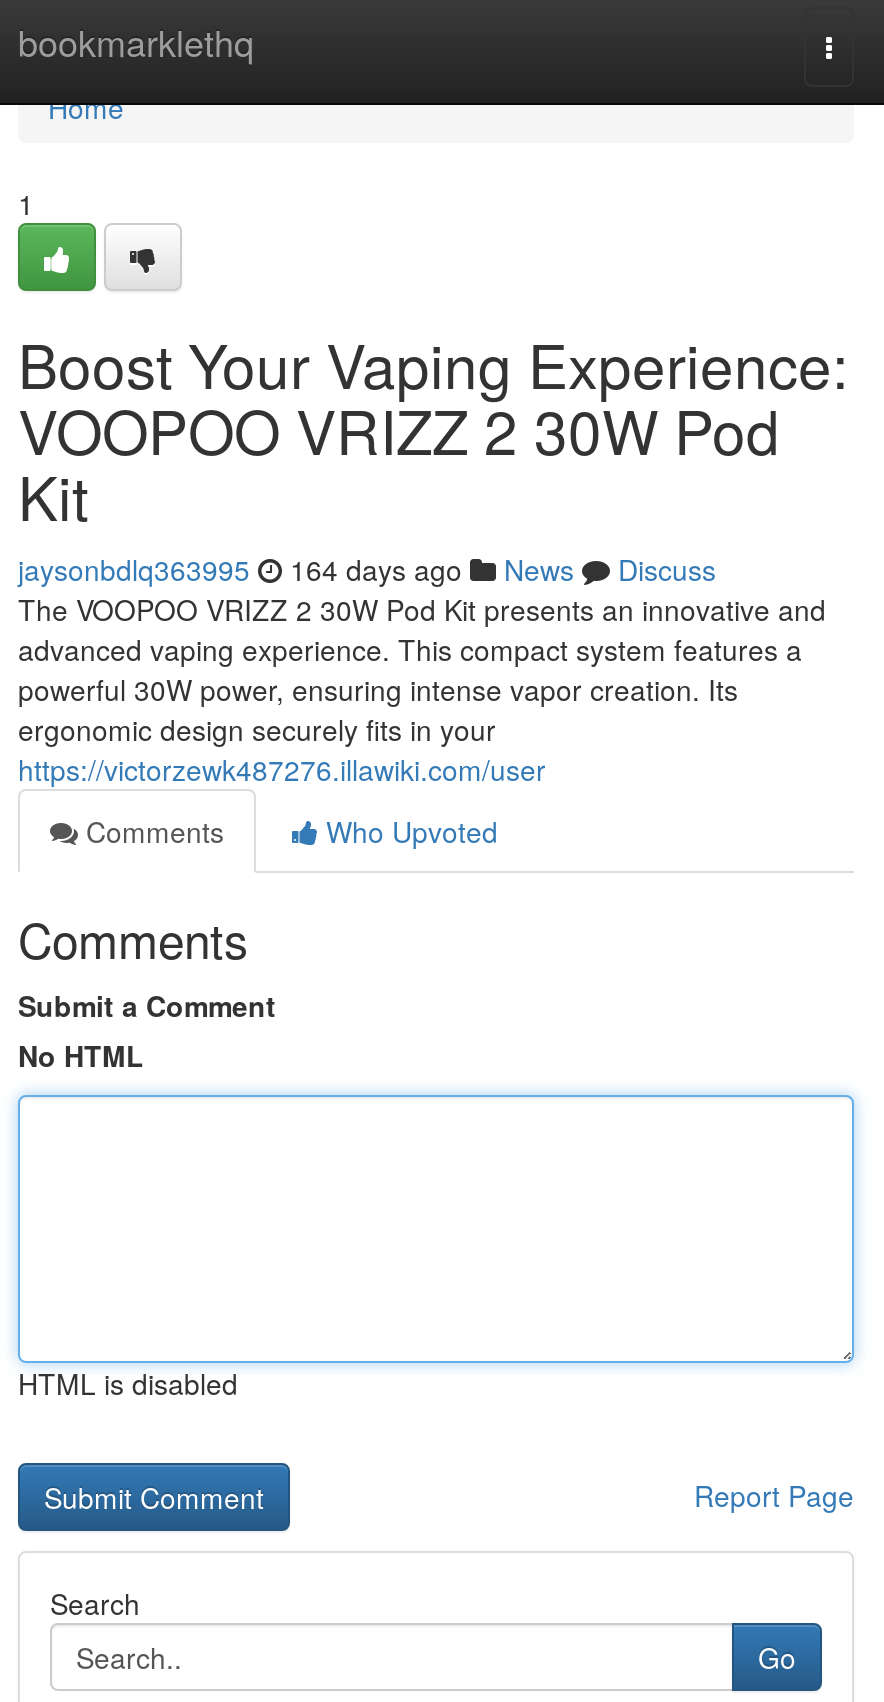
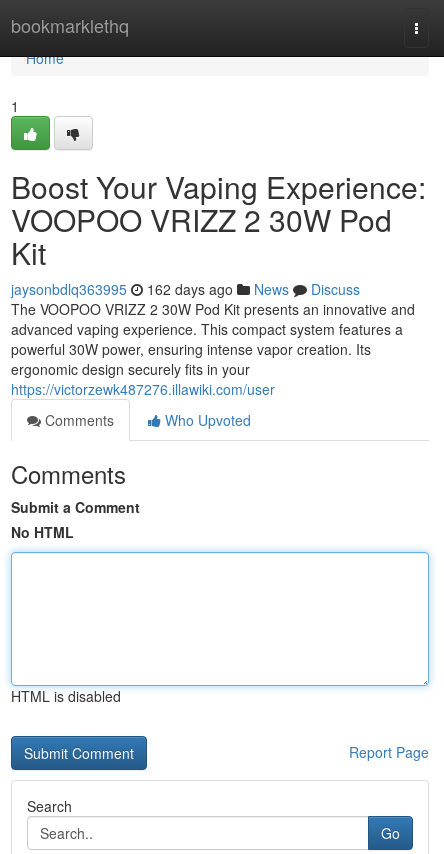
[18,549,716,589] jaysonbdlq363995 164 days ago News Discuss -> [11,279,360,299] jaysonbdlq363995 162 days ago News Discuss

